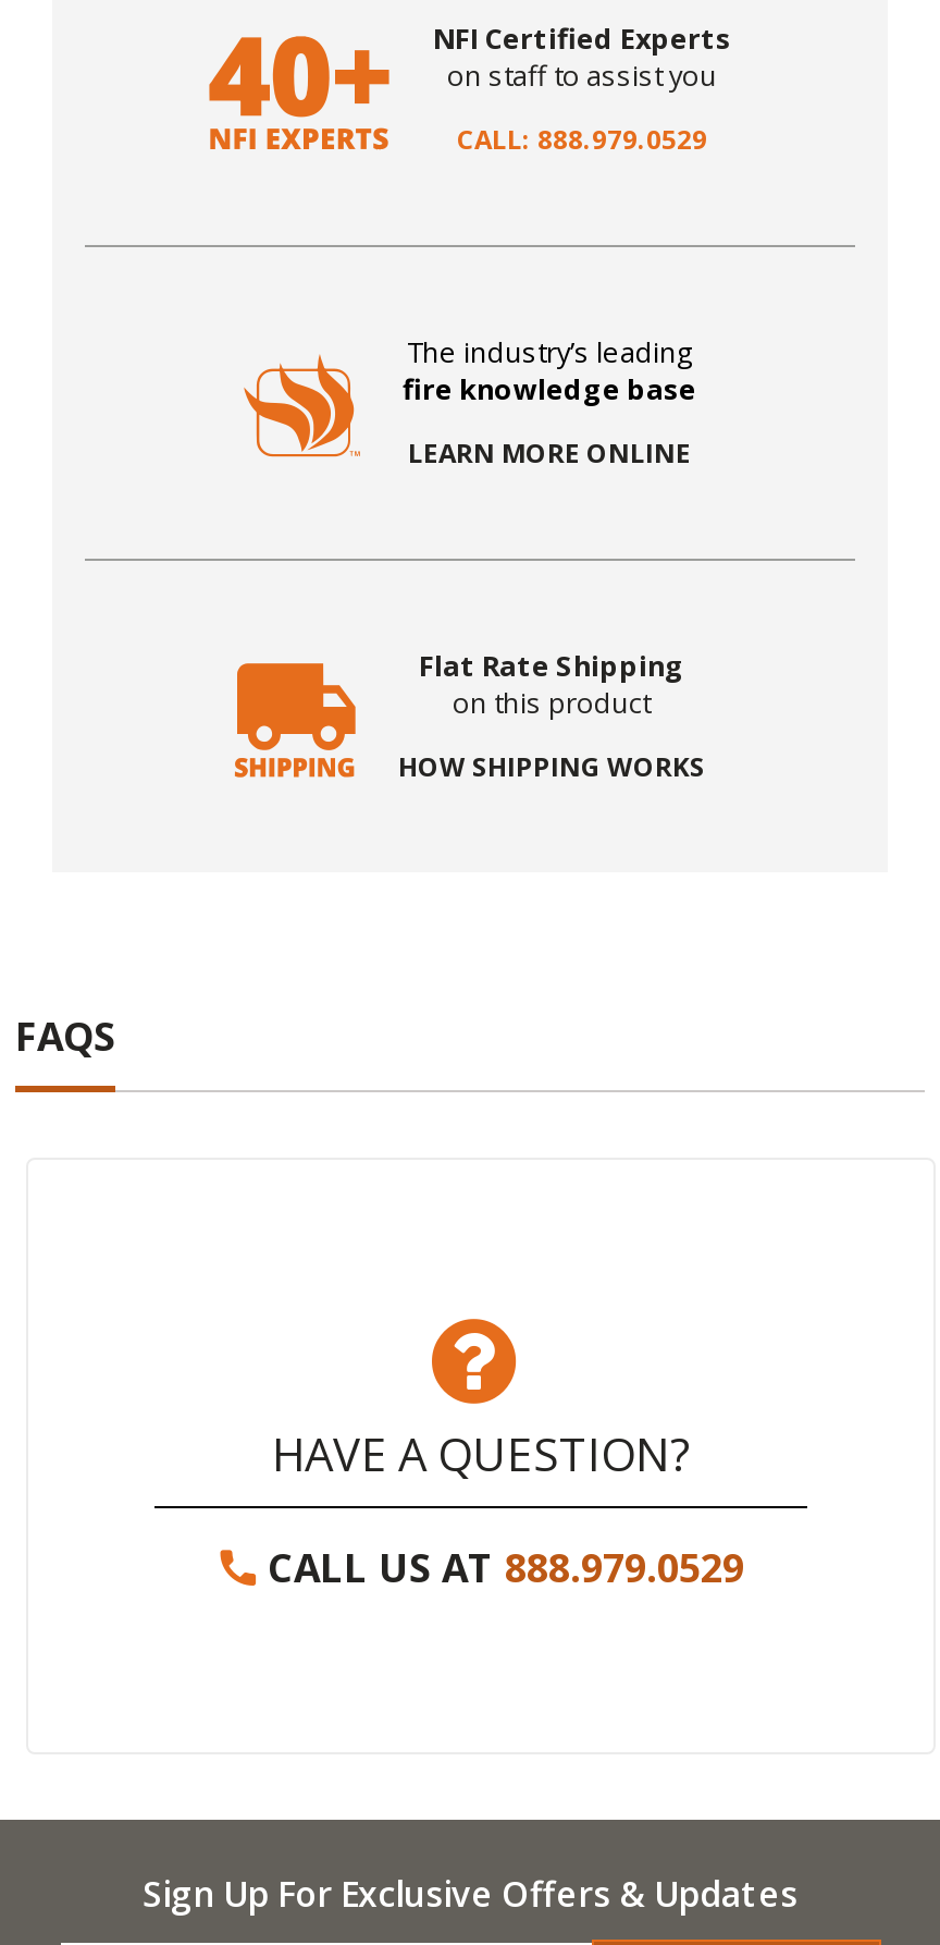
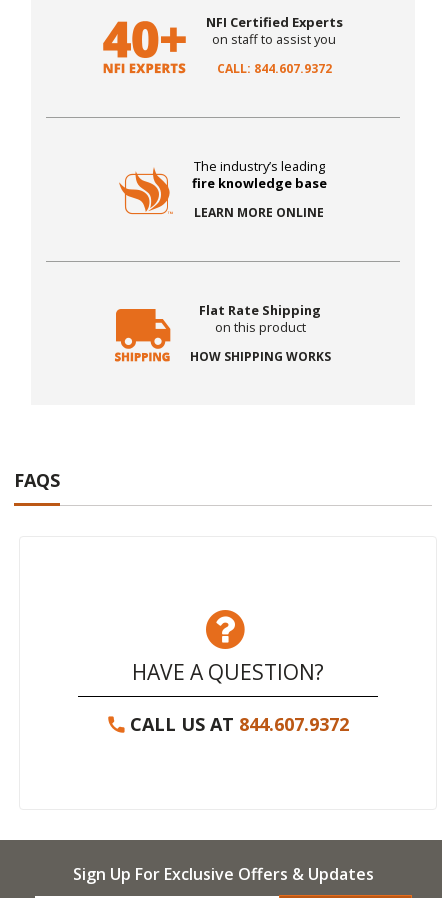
[457,122,707,159] CALL: 888.979.0529 -> [217,60,332,77] CALL: 844.607.9372
[268,1542,744,1594] CALL US AT 888.979.0529 -> [130,712,349,736] CALL US AT 844.607.9372

